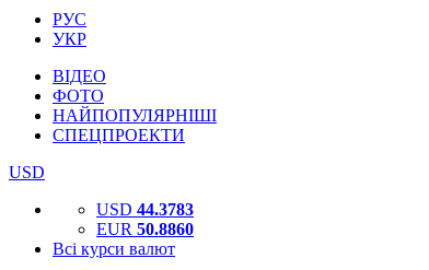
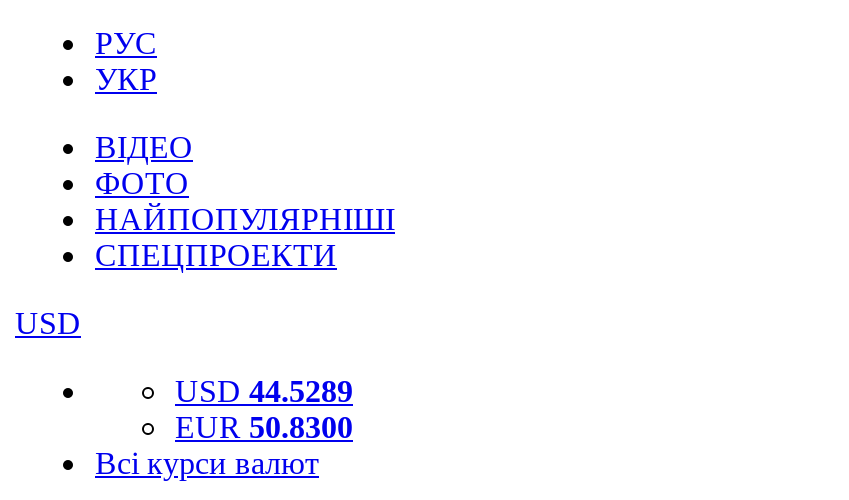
[96,200,194,219] USD 44.3783 -> [175,374,353,408] USD 44.5289
[96,220,194,238] EUR 50.8860 -> [175,410,353,444] EUR 50.8300

